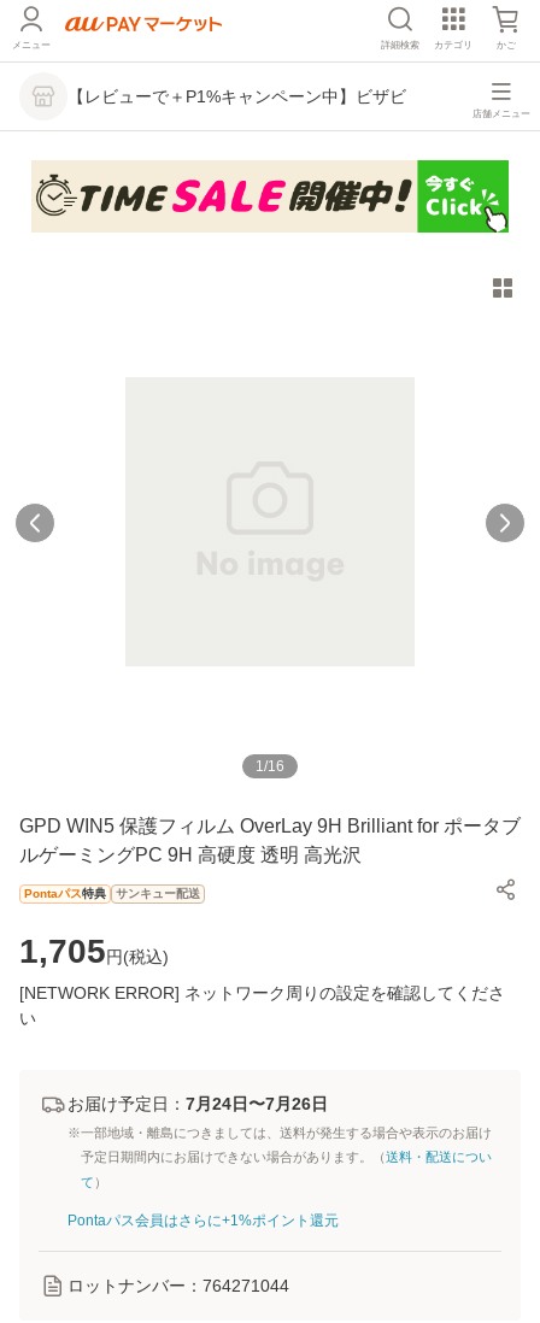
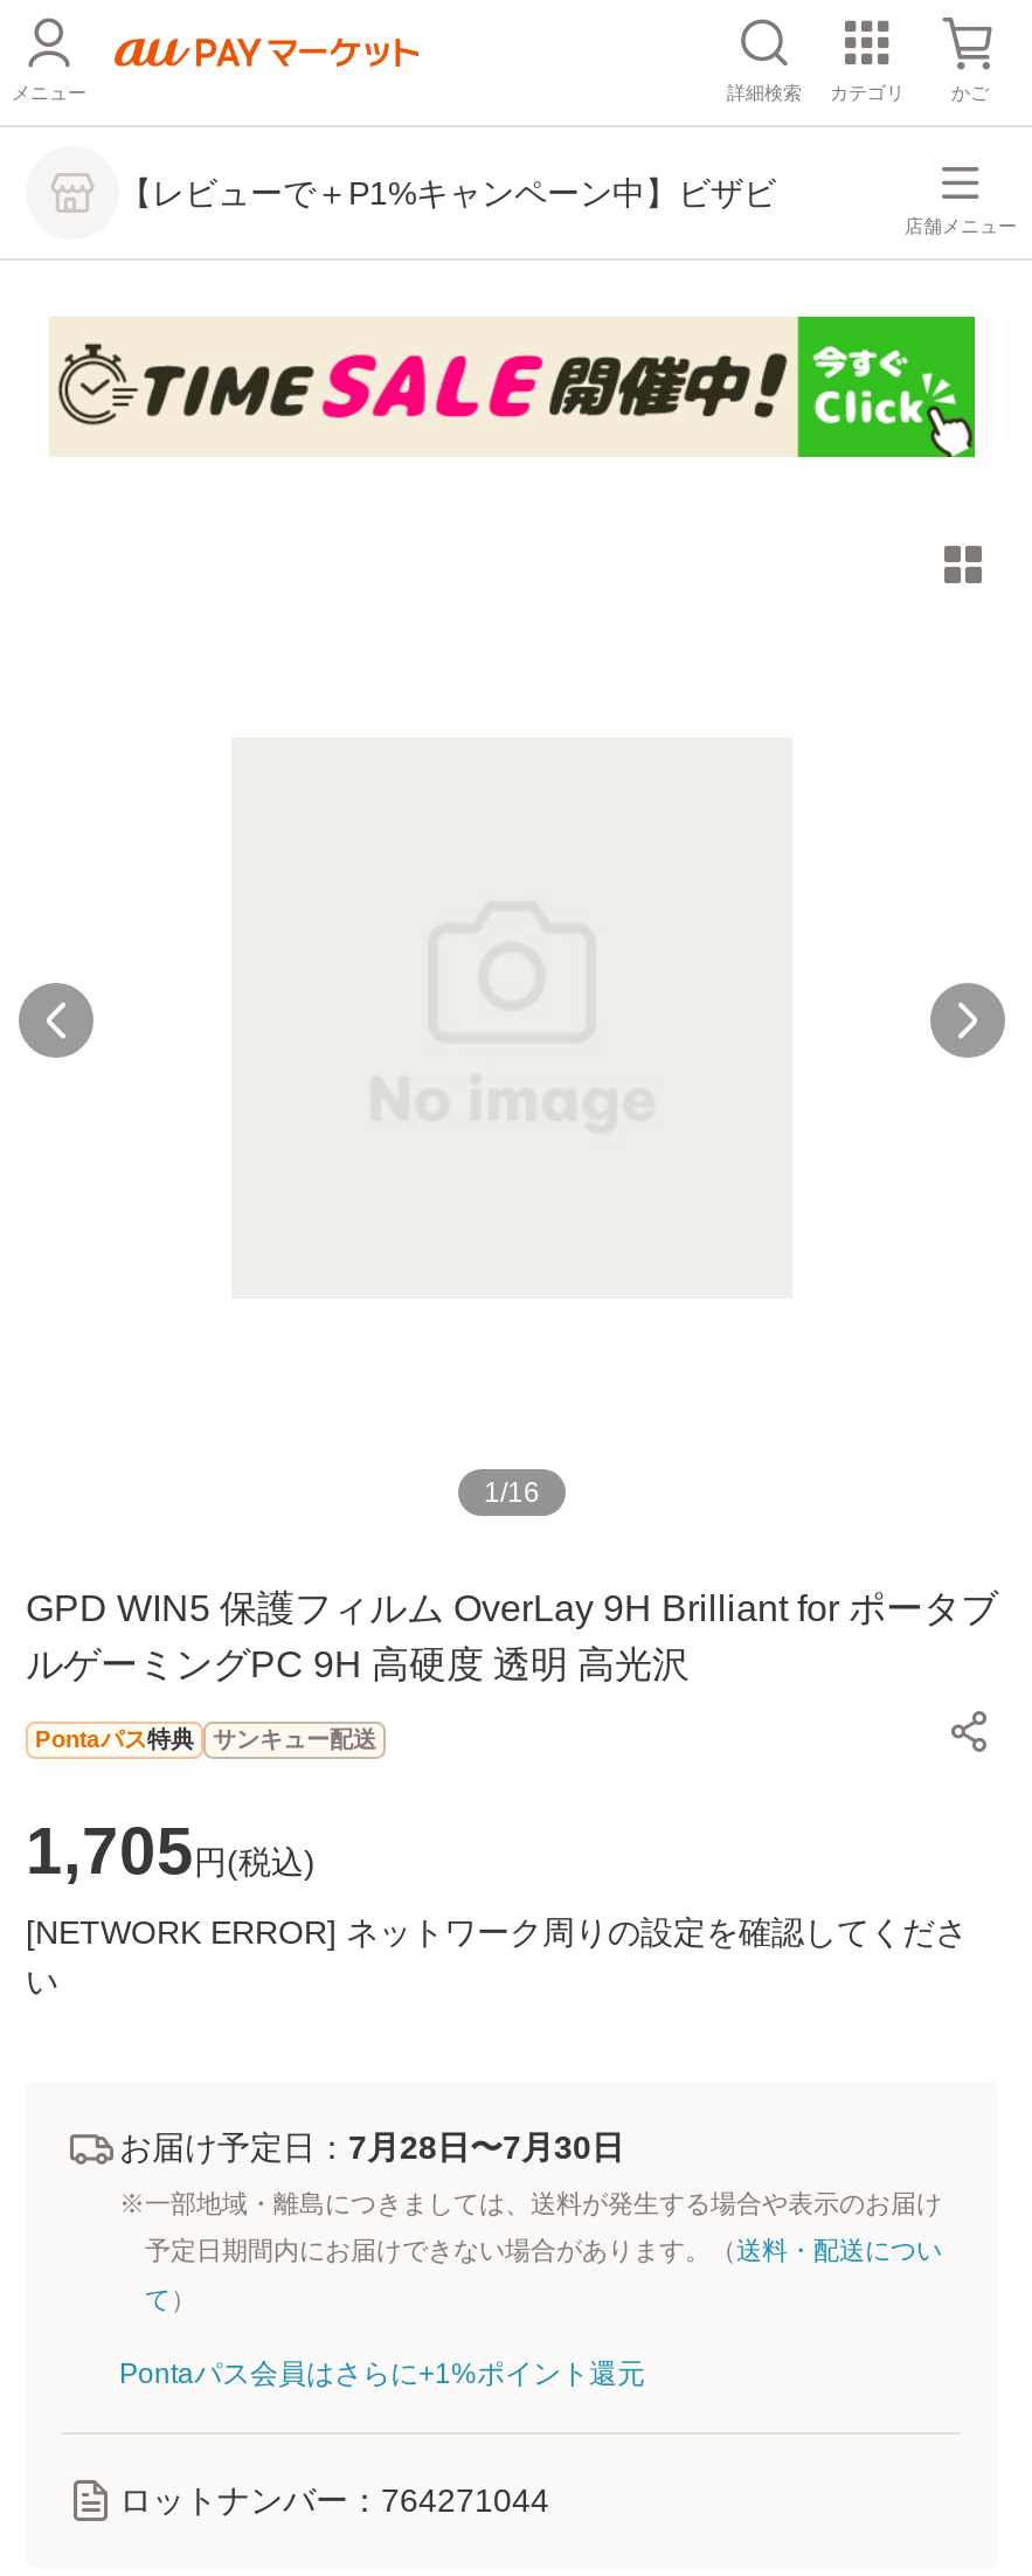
[67,1094,328,1113] お届け予定日：7月24日〜7月26日 -> [119,2127,624,2165] お届け予定日：7月28日〜7月30日

